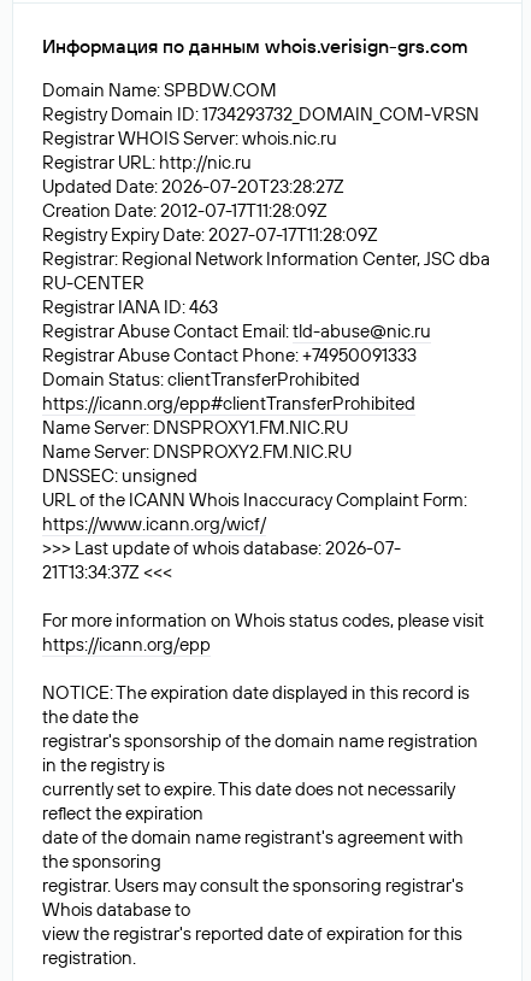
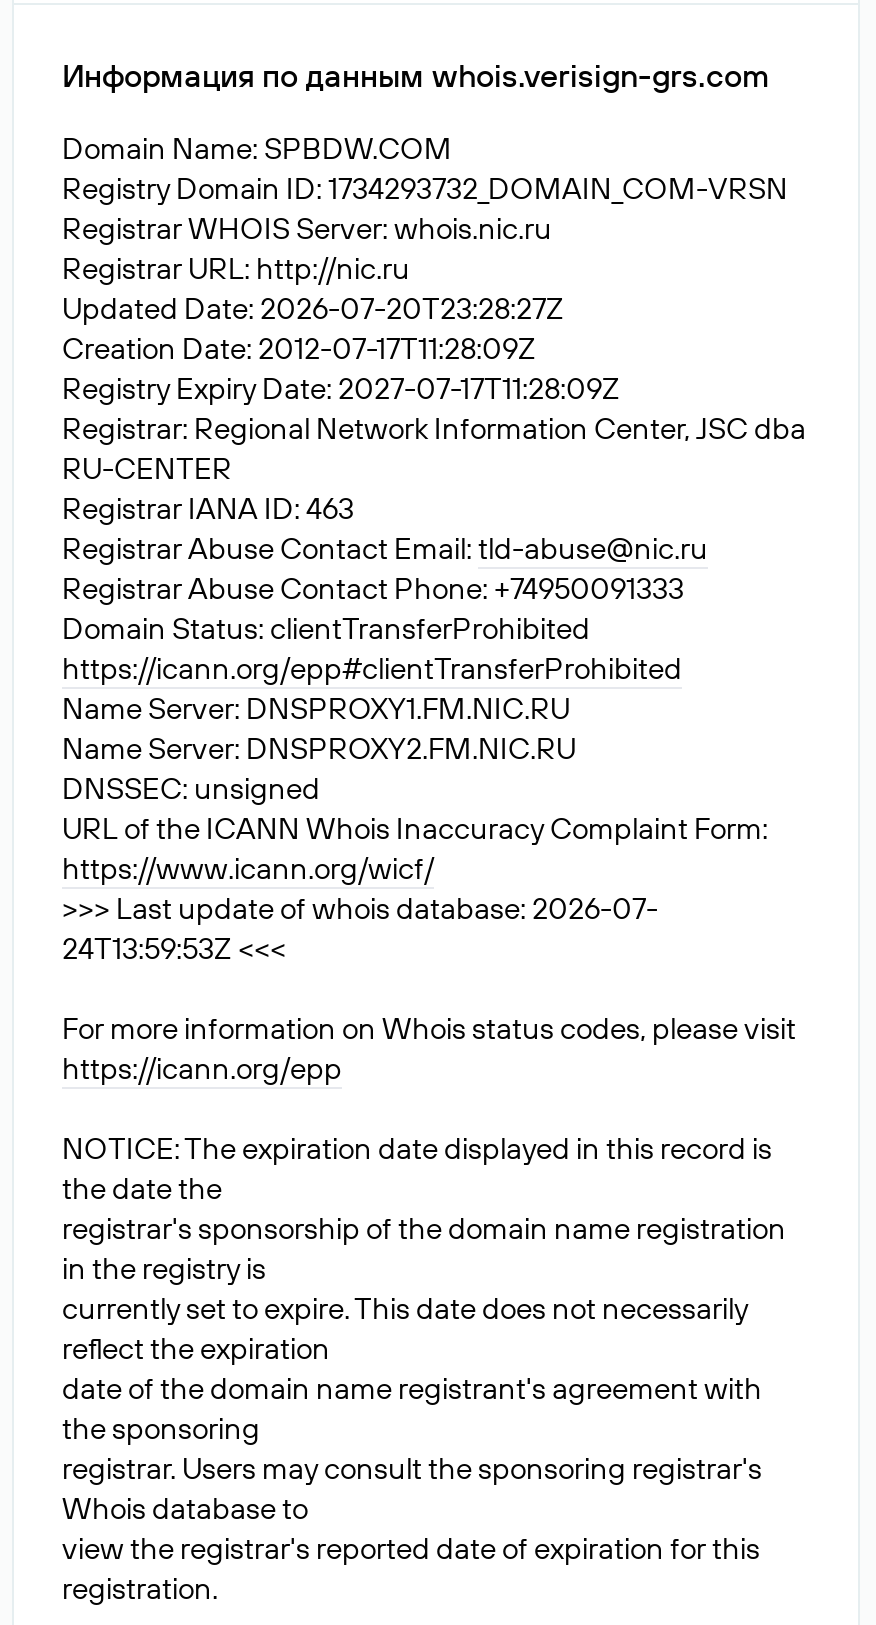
[42,560,172,583] 21T13:34:37Z <<< -> [62,929,286,967] 24T13:59:53Z <<<

